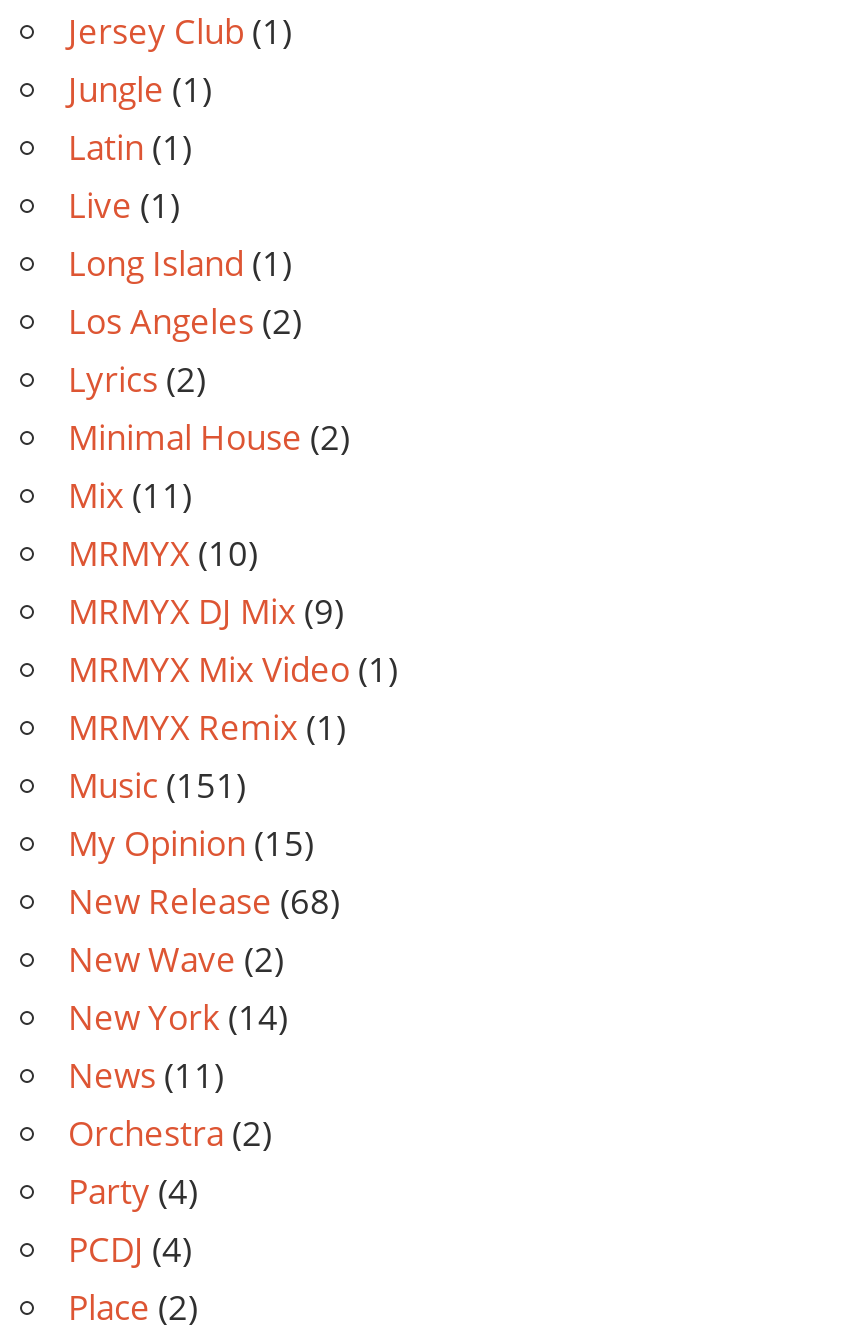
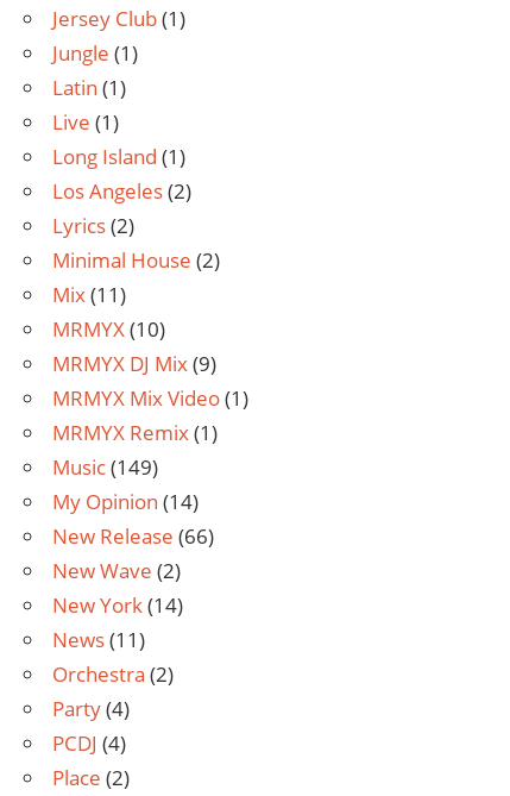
[68,762,246,808] Music (151) -> [52,453,158,481] Music (149)
[68,820,314,866] My Opinion (15) -> [52,488,198,515] My Opinion (14)
[68,878,340,924] New Release (68) -> [52,522,213,550] New Release (66)

